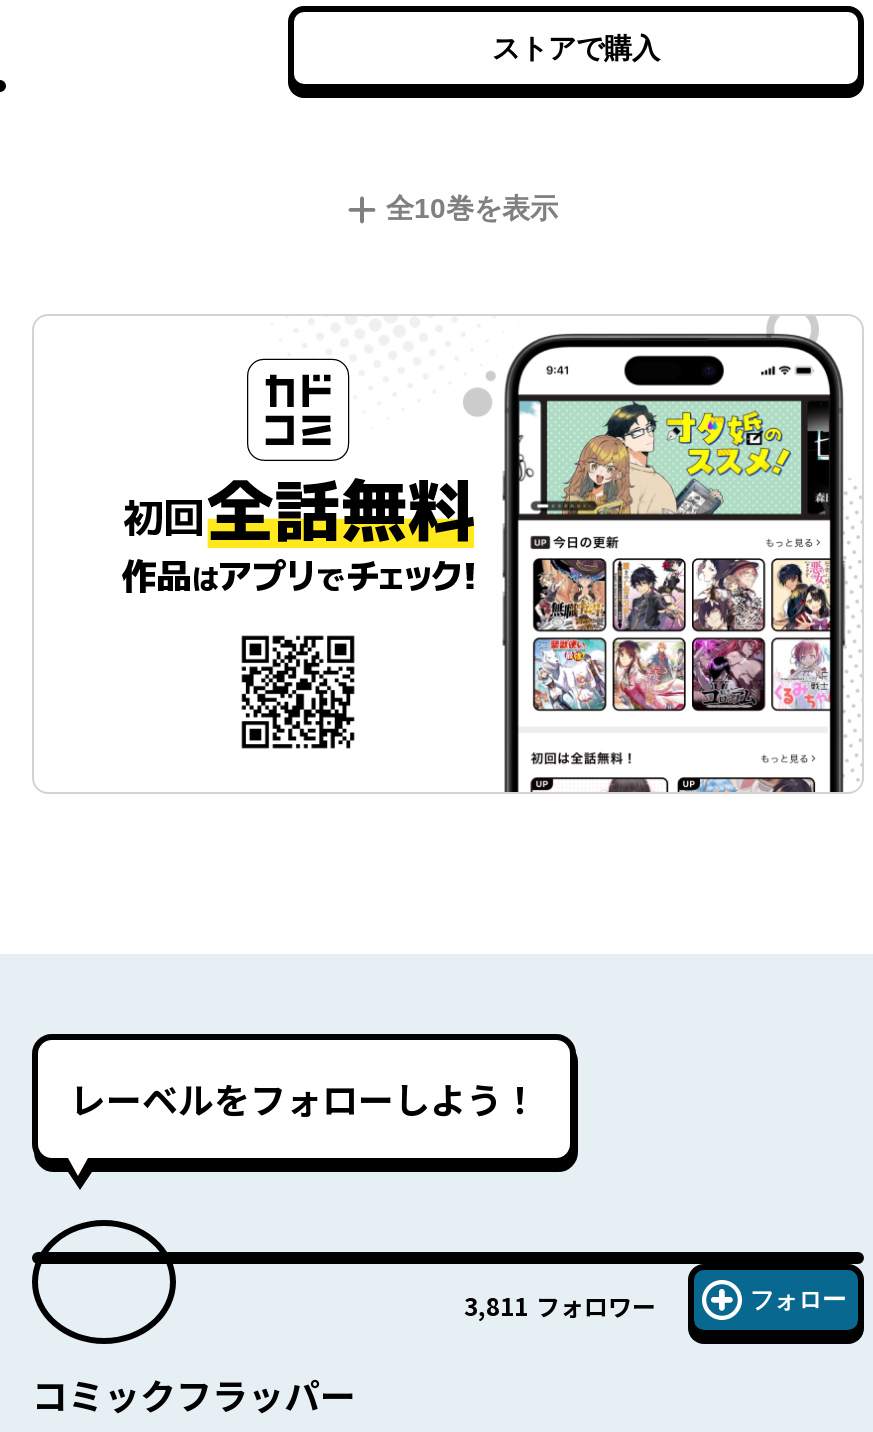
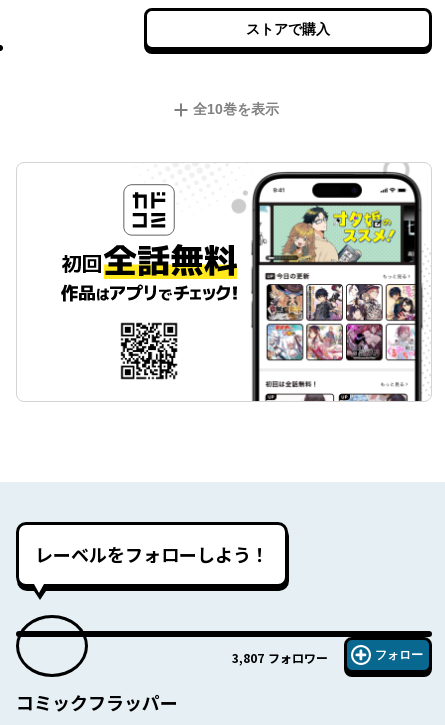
[464,1287,656,1321] 3,811 フォロワー -> [232,648,328,665] 3,807 フォロワー

